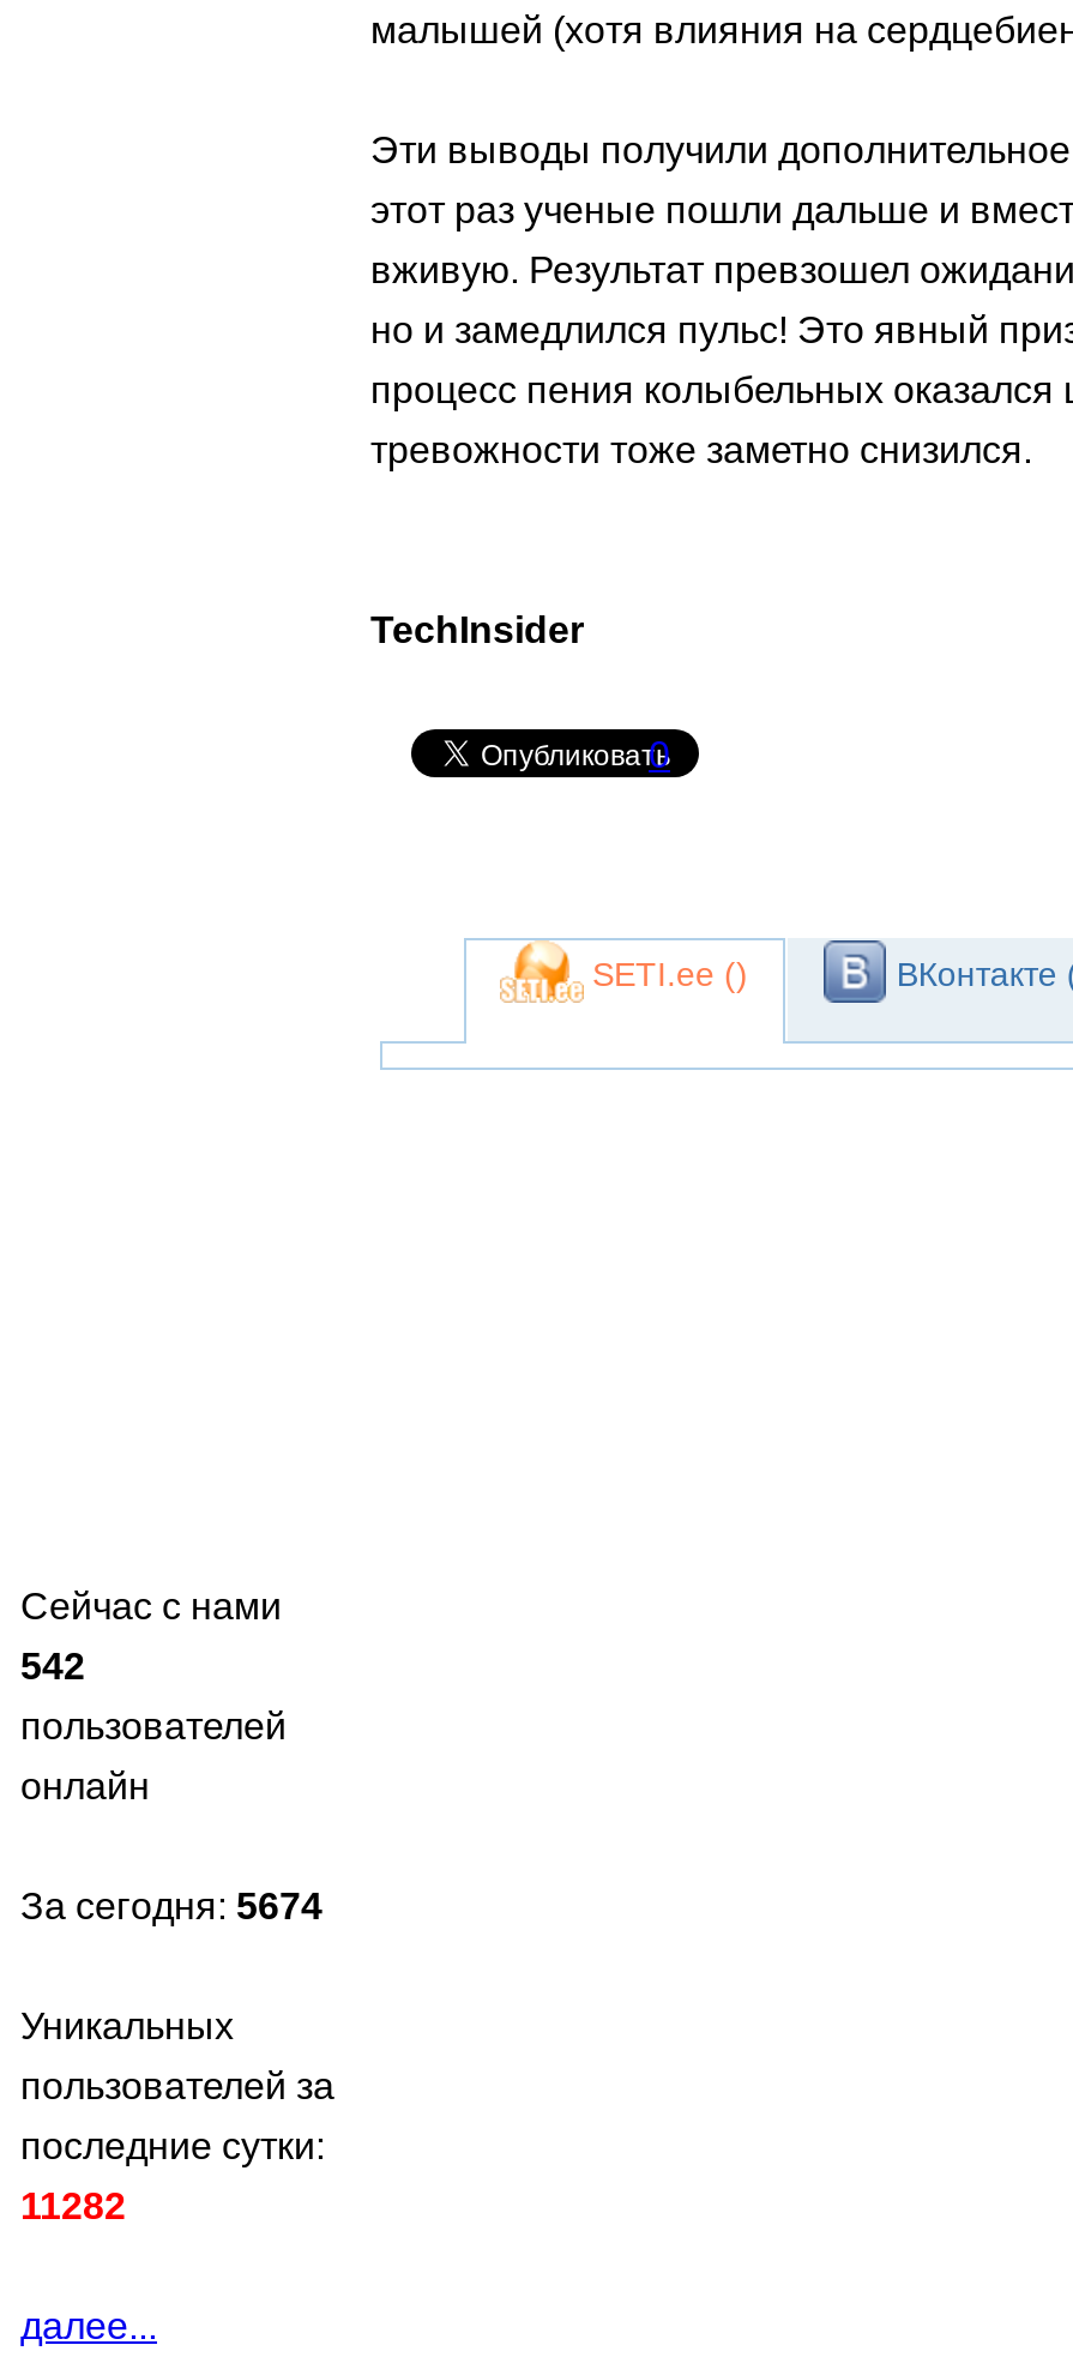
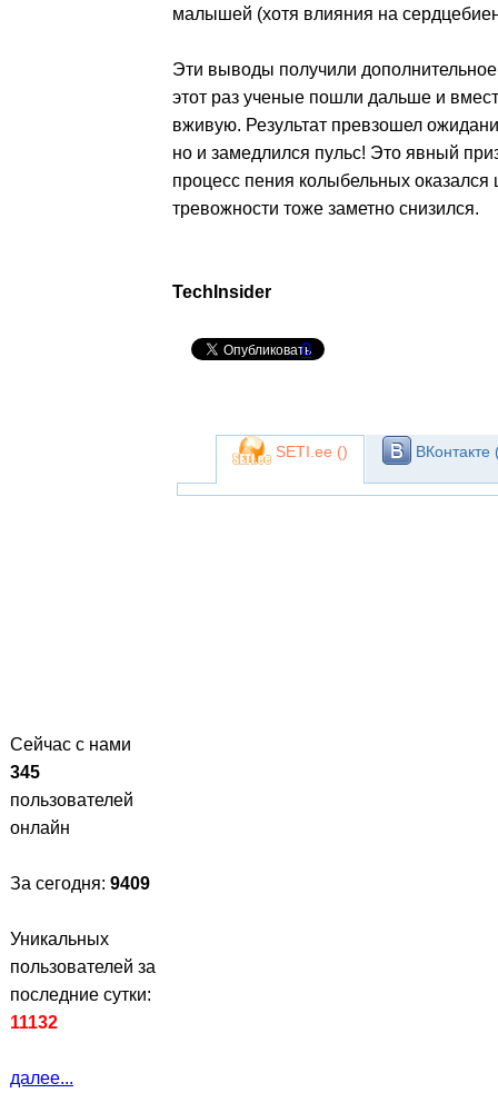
[20,1646,85,1686] 542 -> [10,763,40,782] 345
[20,1886,322,1926] За сегодня: 5674 -> [10,874,150,893] За сегодня: 9409
[20,2185,126,2226] 11282 -> [10,1013,58,1032] 11132

